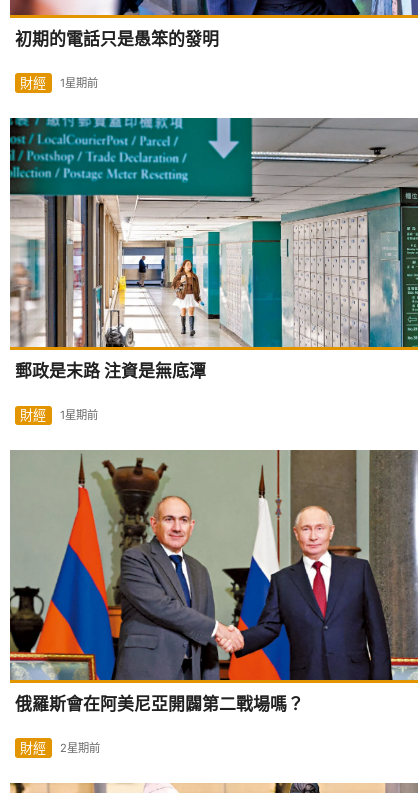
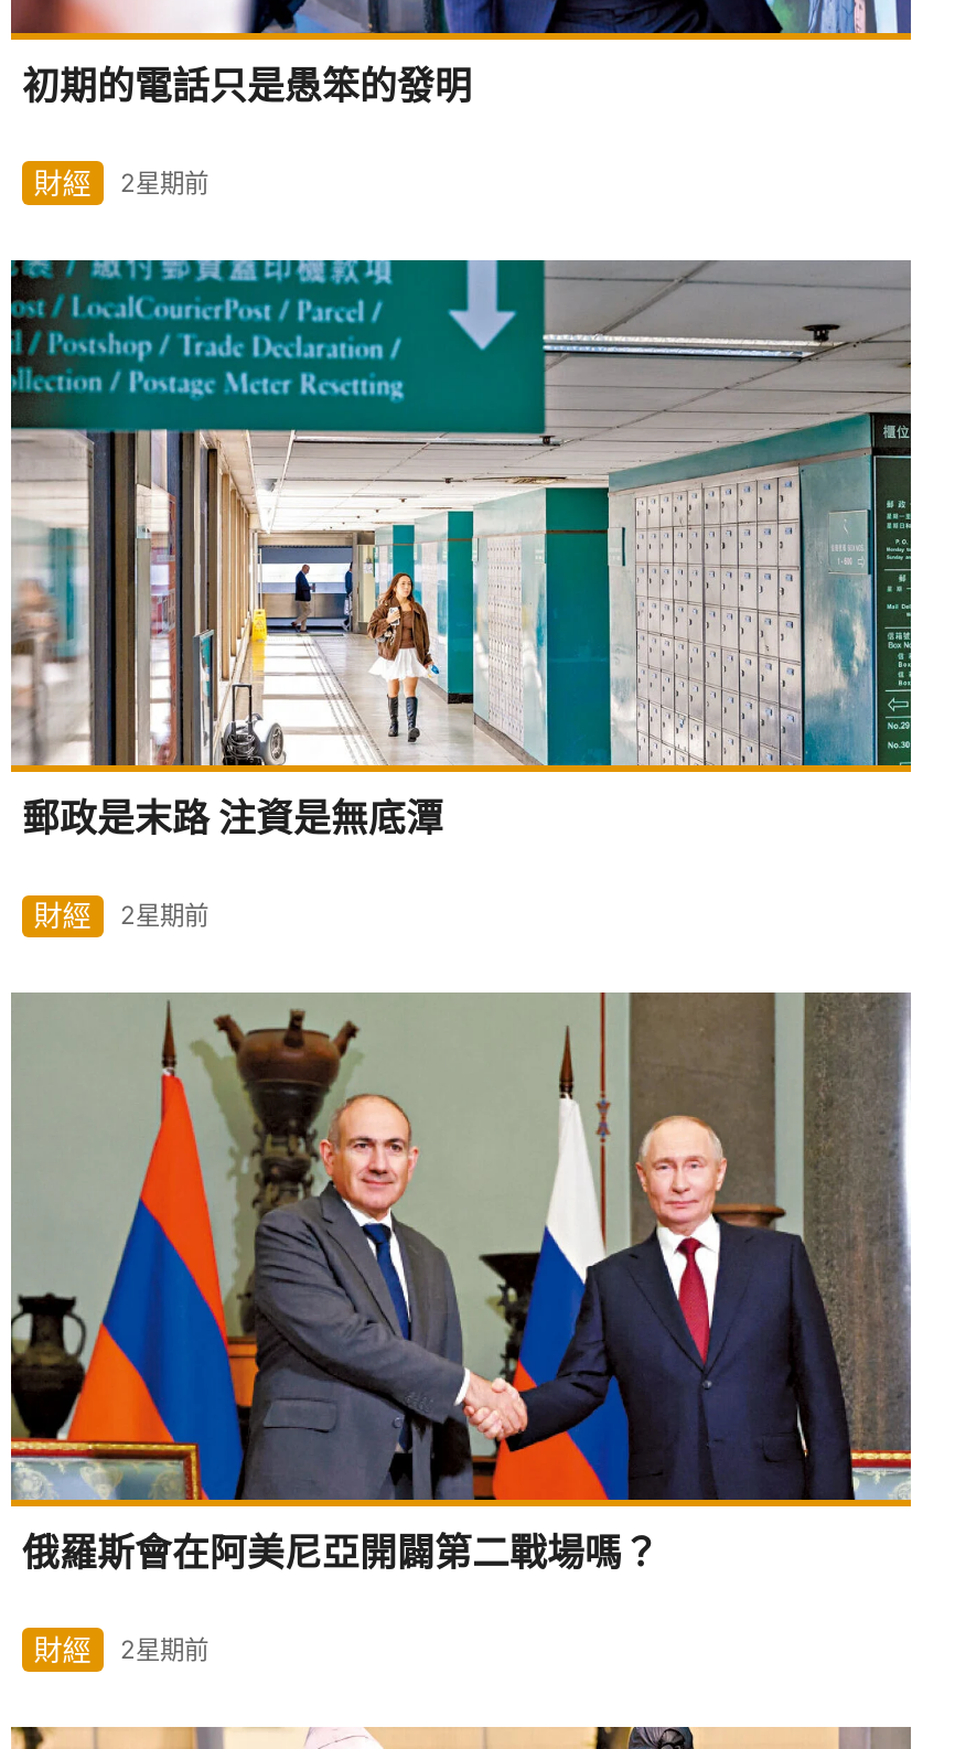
[20,75,97,91] 財經 1星期前 -> [34,165,208,200] 財經 2星期前
[20,407,97,423] 財經 1星期前 -> [34,898,208,933] 財經 2星期前

